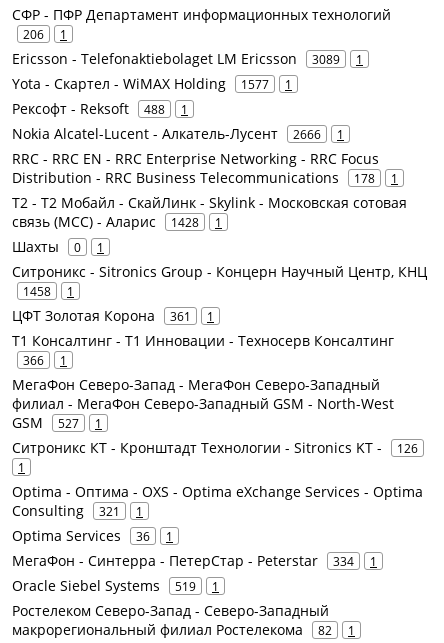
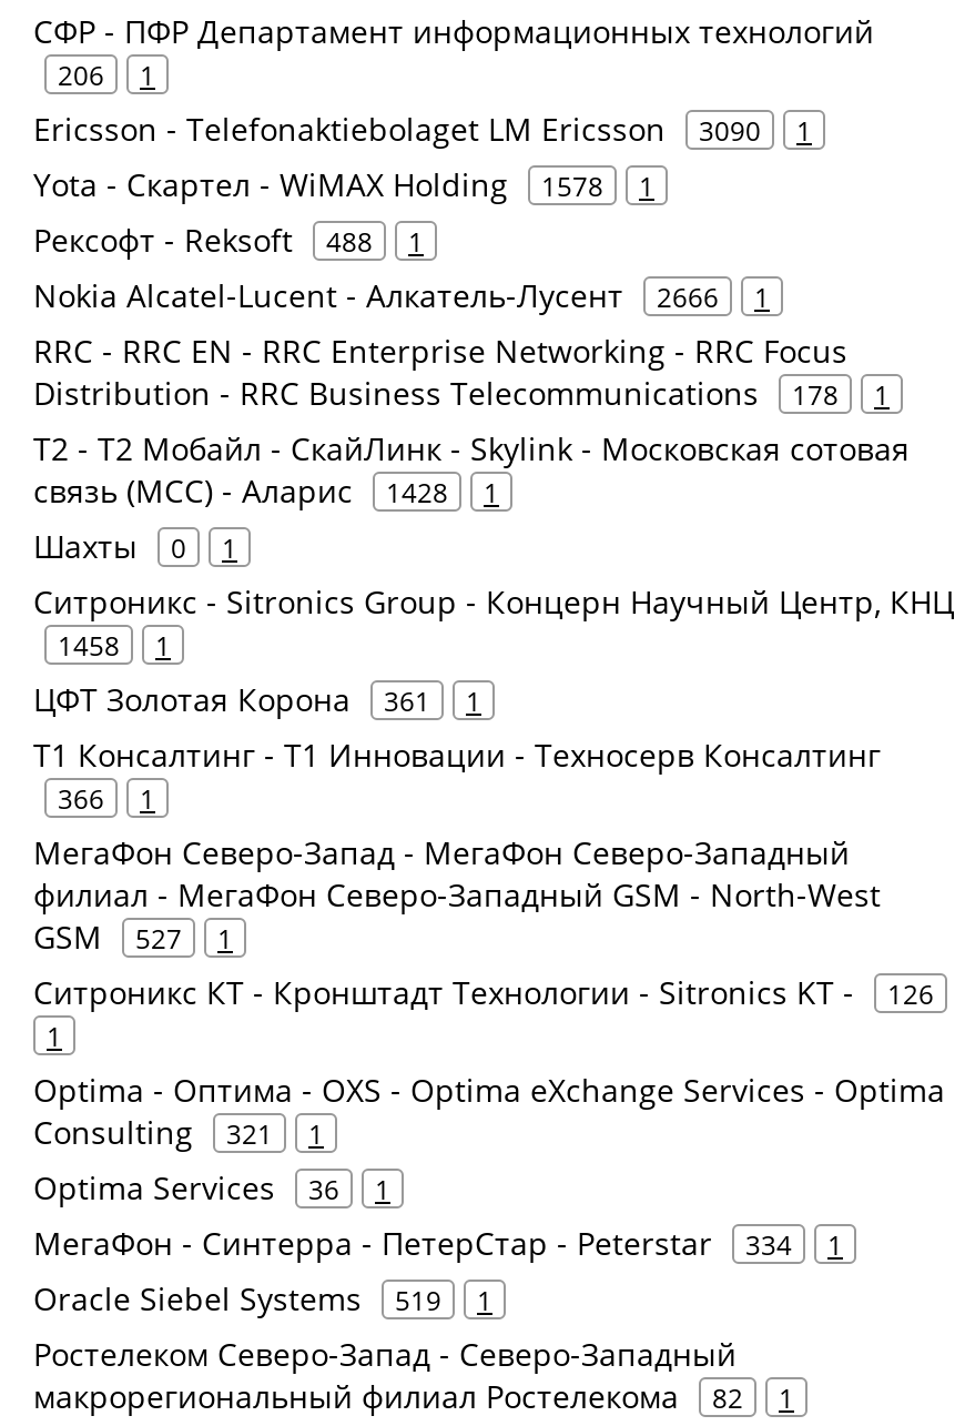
[12,49,363,68] Ericsson - Telefonaktiebolaget LM Ericsson 3089 1 -> [33,108,812,150] Ericsson - Telefonaktiebolaget LM Ericsson 3090 1
[12,74,292,93] Yota - Скартел - WiMAX Holding 1577 1 -> [33,163,654,205] Yota - Скартел - WiMAX Holding 1578 1

